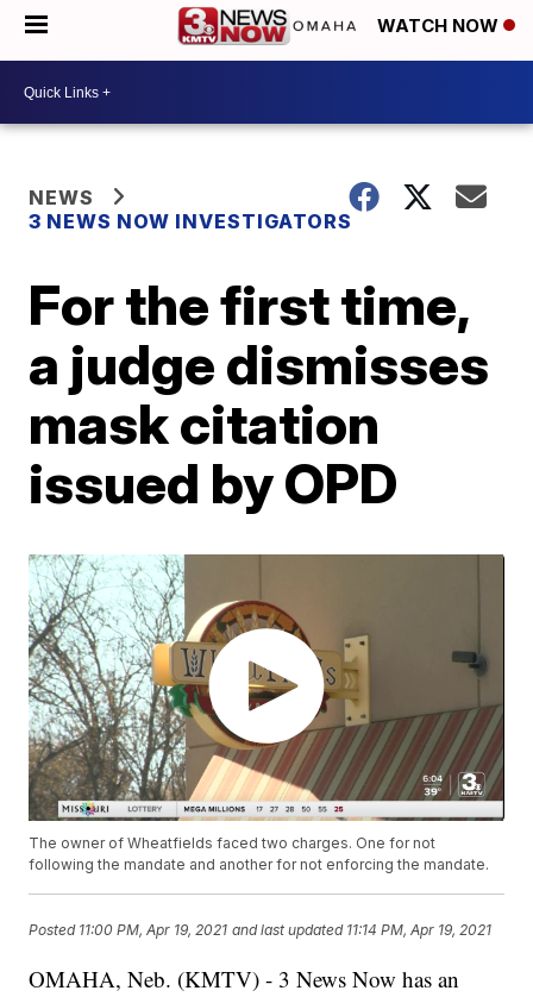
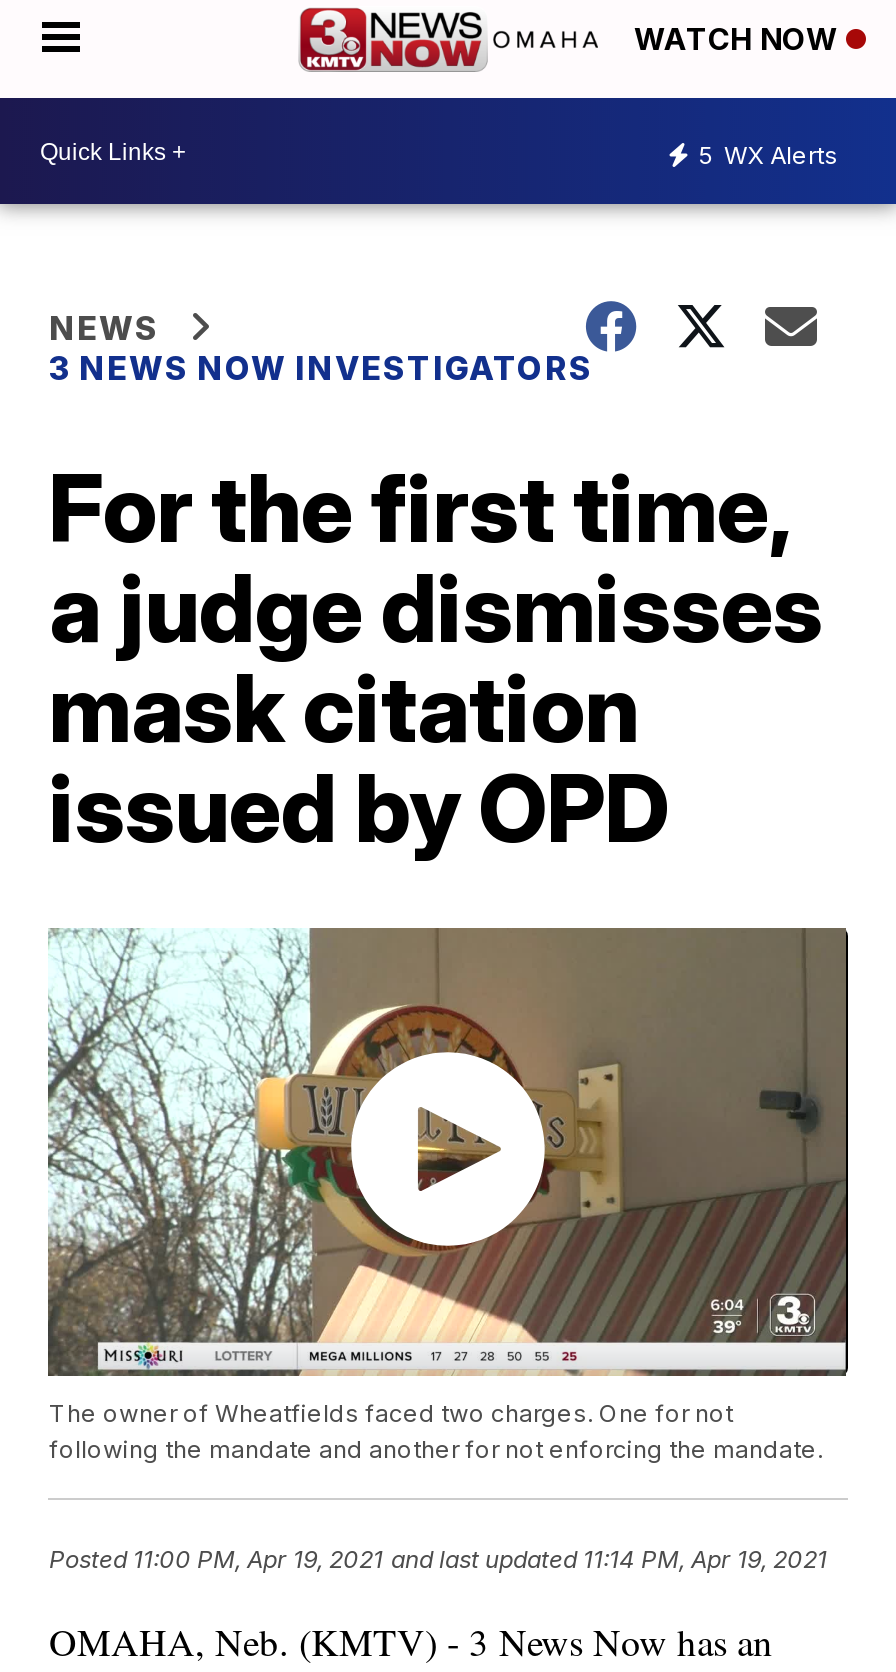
none -> [698,139,838,169] 5 WX Alerts

